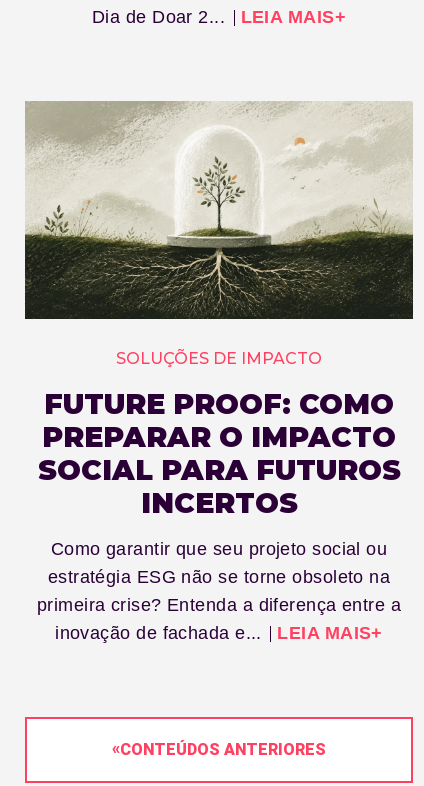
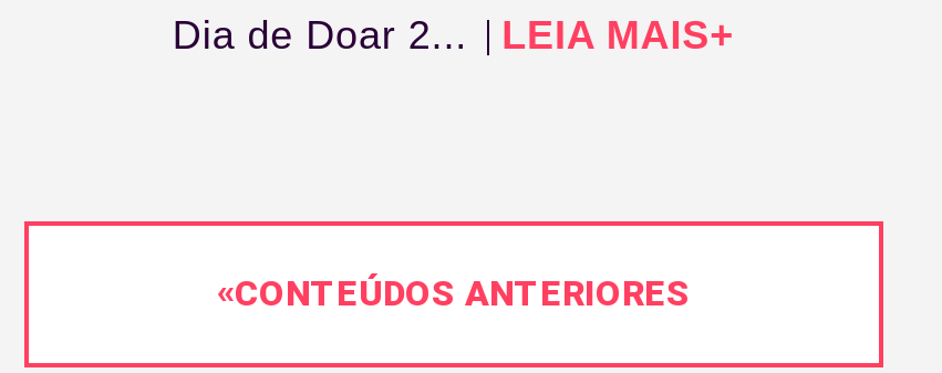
[24,101,414,643] [image] | SOLUÇÕES DE IMPACTO | FUTURE PROOF: COMO | PREPARAR O IMPACTO | SOCIAL PARA FUTUROS | INCERTOS | Como garantir que seu projeto social ou | estratégia ESG não se torne obsoleto na | primeira crise? Entenda a diferença entre a | inovação de fachada e... LEIA MAIS+ -> none

